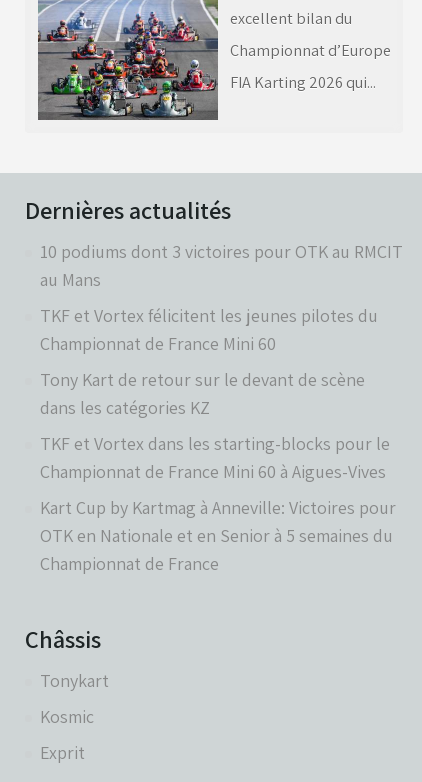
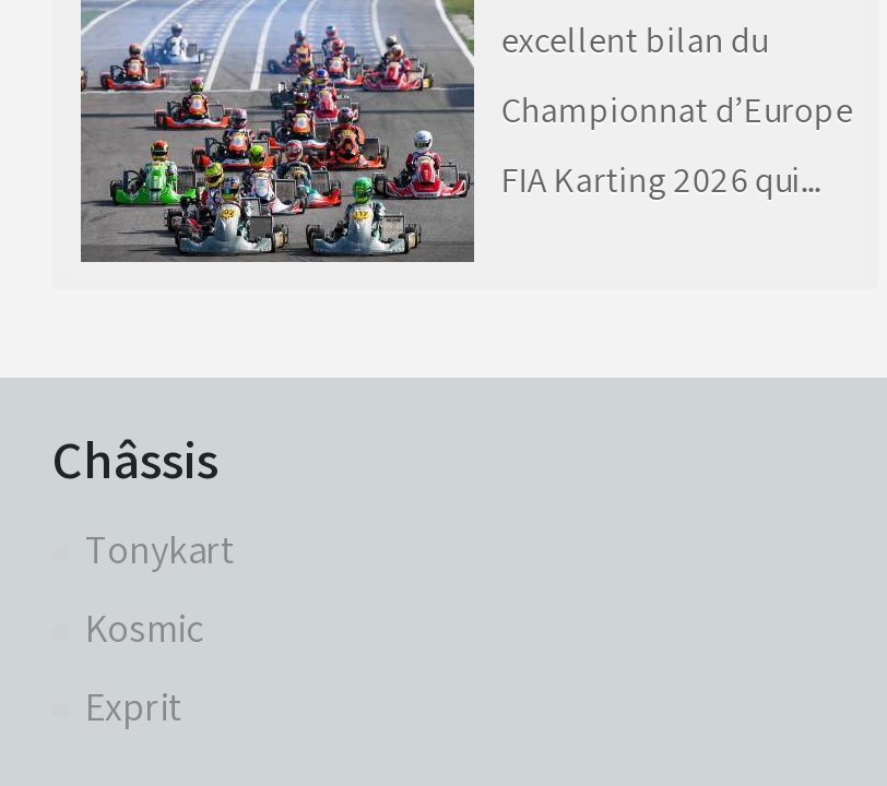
[25,193,403,574] Dernières actualités | 10 podiums dont 3 victoires pour OTK au RMCIT | au Mans | TKF et Vortex félicitent les jeunes pilotes du | Championnat de France Mini 60 | Tony Kart de retour sur le devant de scène | dans les catégories KZ | TKF et Vortex dans les starting-blocks pour le | Championnat de France Mini 60 à Aigues-Vives | Kart Cup by Kartmag à Anneville: Victoires pour | OTK en Nationale et en Senior à 5 semaines du | Championnat de France -> none

